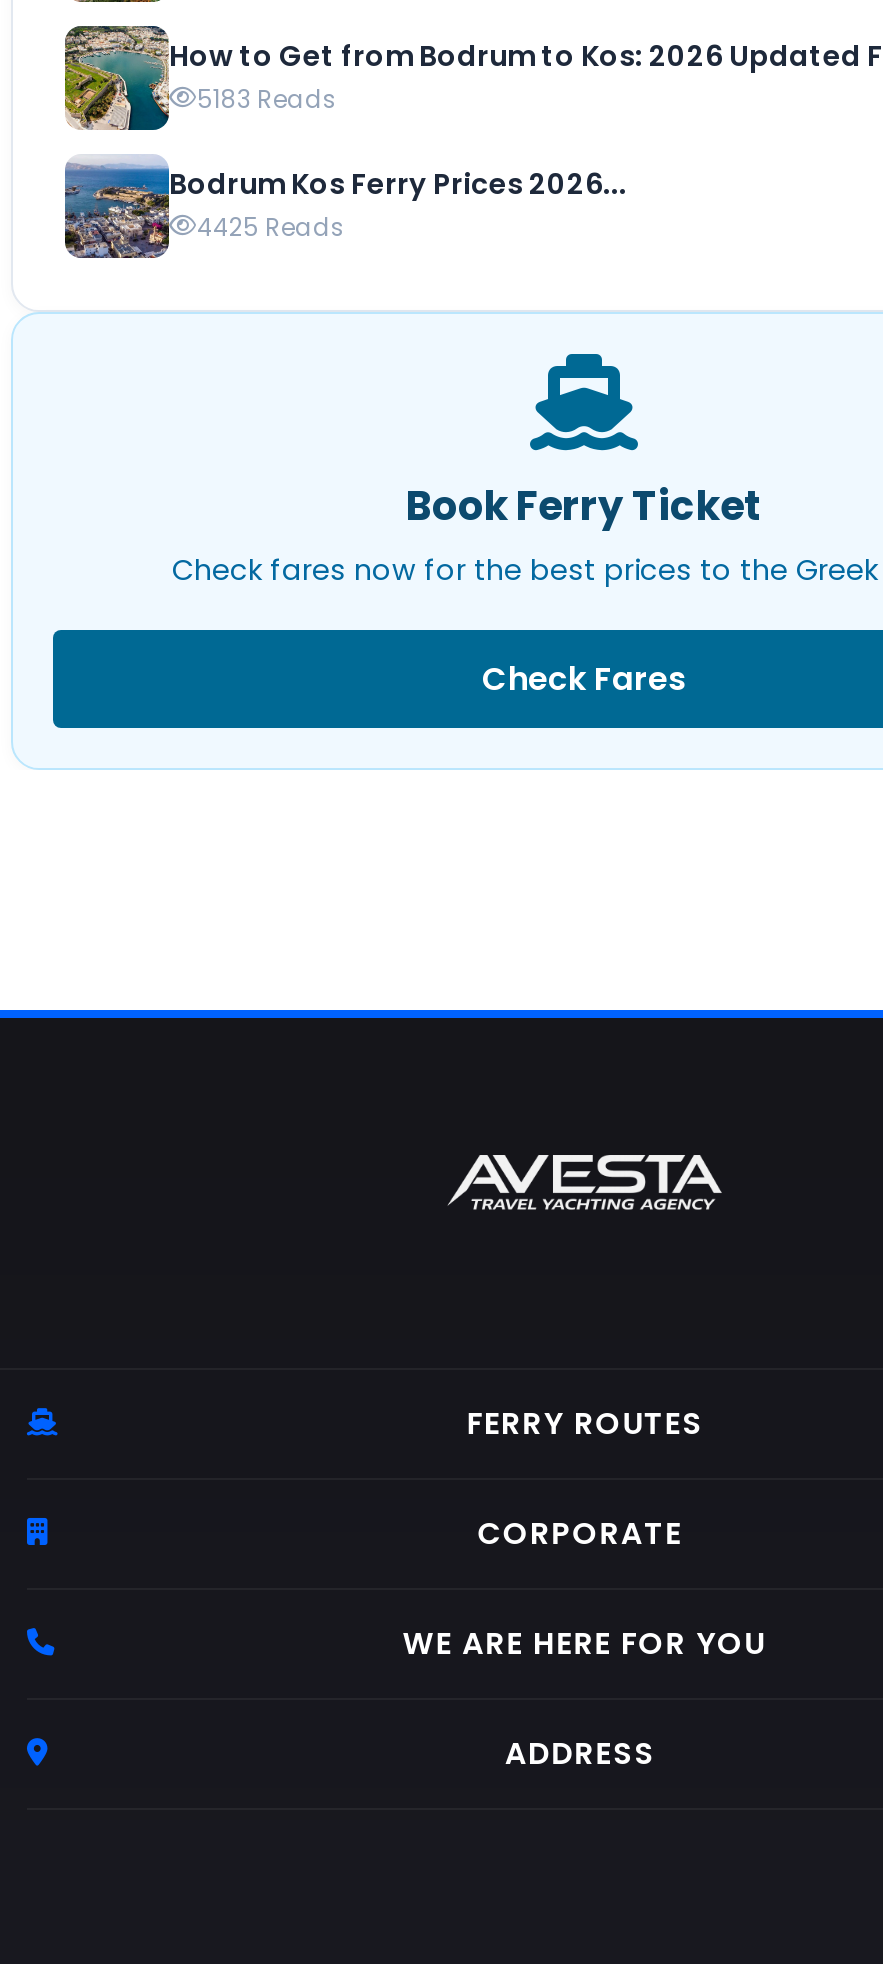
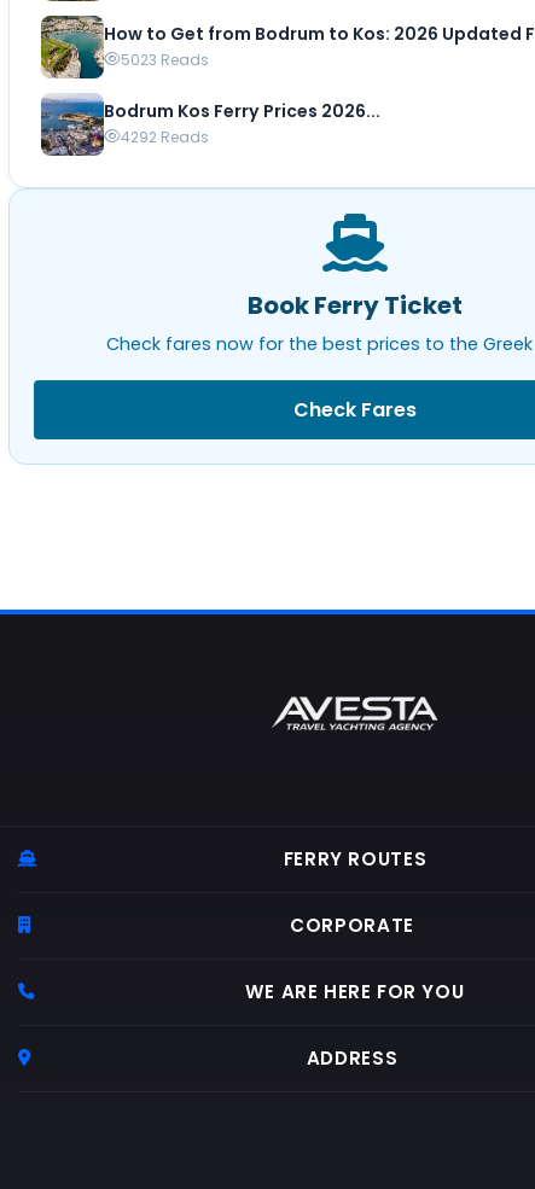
[197,82,337,116] 5183 Reads -> [121,49,209,70] 5023 Reads
[197,210,345,244] 4425 Reads -> [121,127,209,147] 4292 Reads

